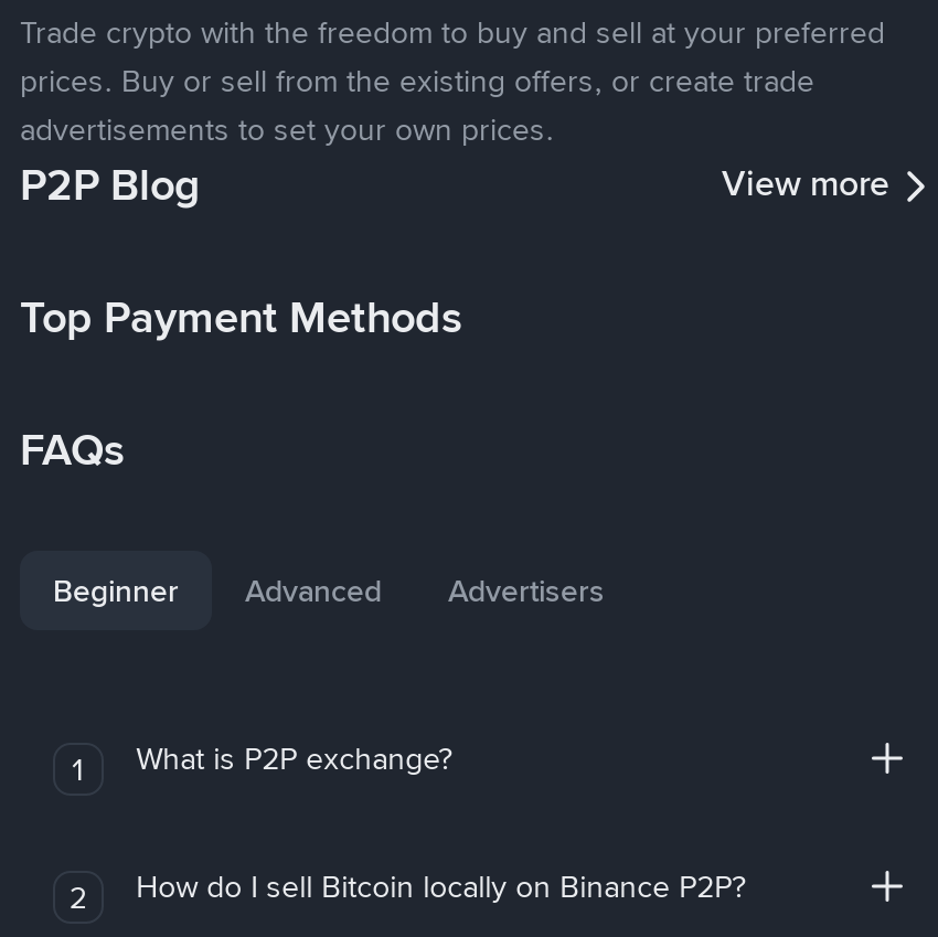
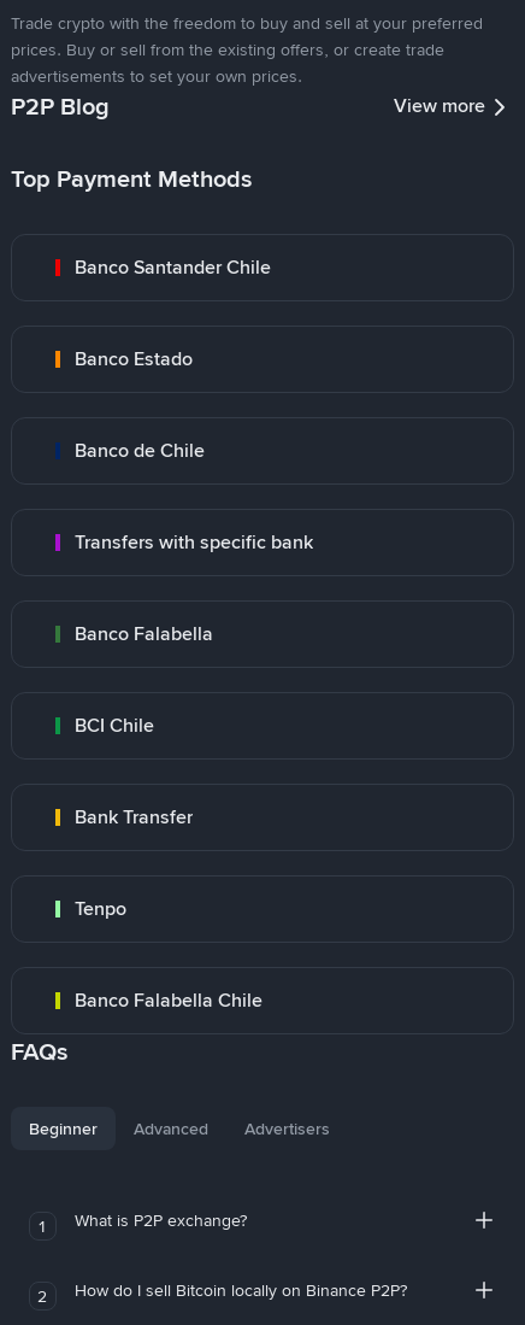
none -> [75,254,271,280] Banco Santander Chile
none -> [75,346,193,371] Banco Estado
none -> [75,438,205,463] Banco de Chile
none -> [75,529,313,555] Transfers with specific bank
none -> [75,621,213,646] Banco Falabella
none -> [75,713,154,738] BCI Chile
none -> [75,804,193,829] Bank Transfer
none -> [75,896,126,921] Tenpo
none -> [75,987,262,1013] Banco Falabella Chile

